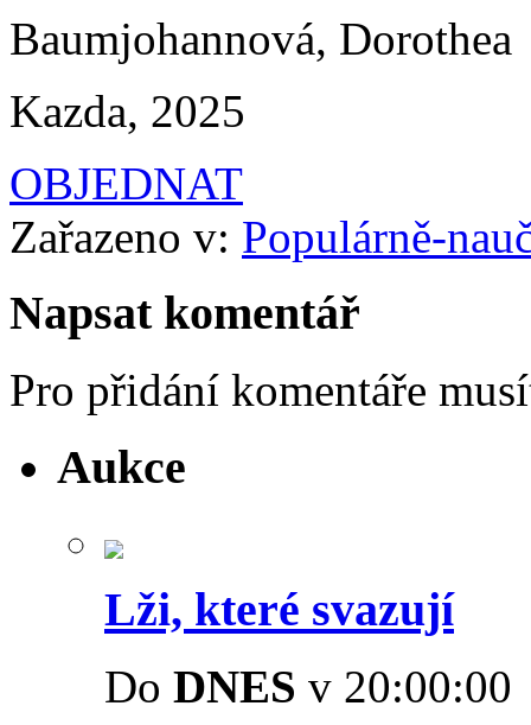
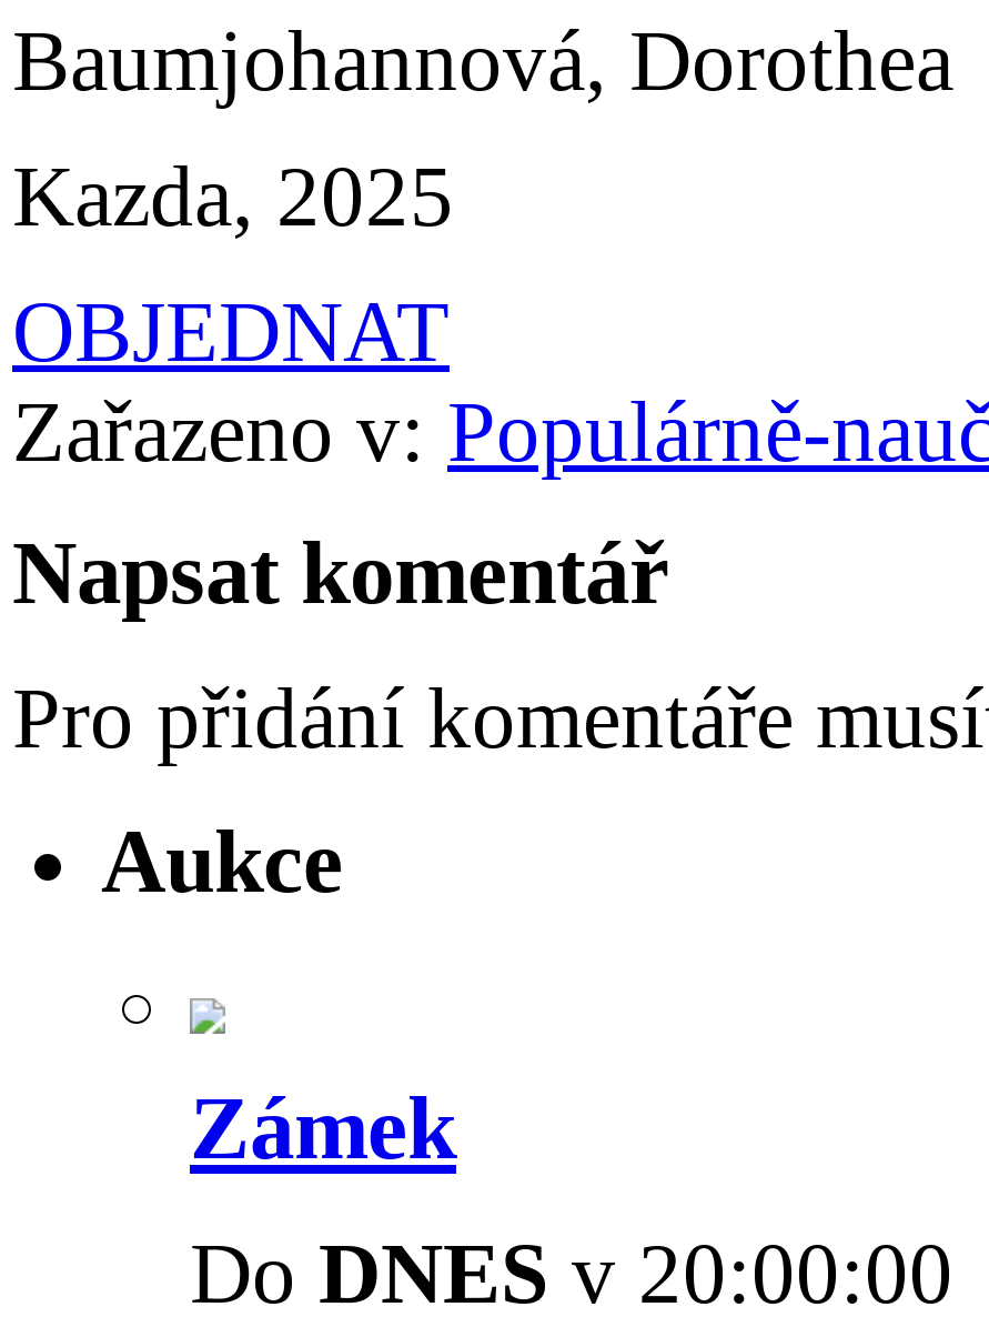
[104,583,454,636] Lži, které svazují -> [190,1079,456,1179] Zámek

